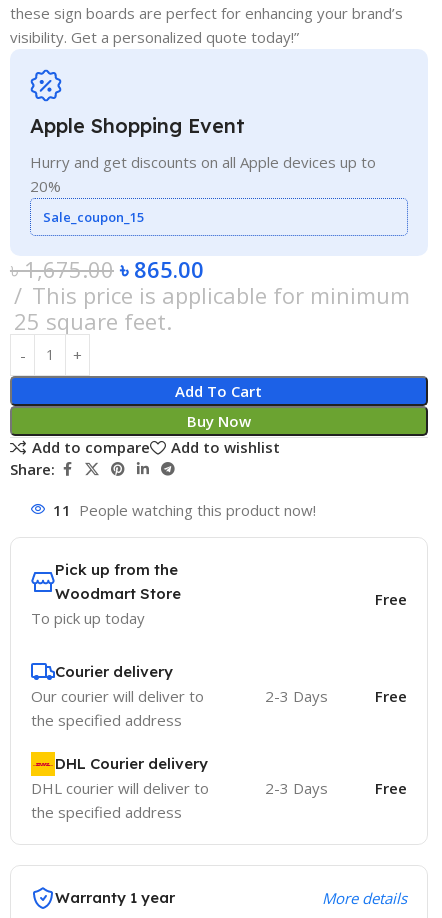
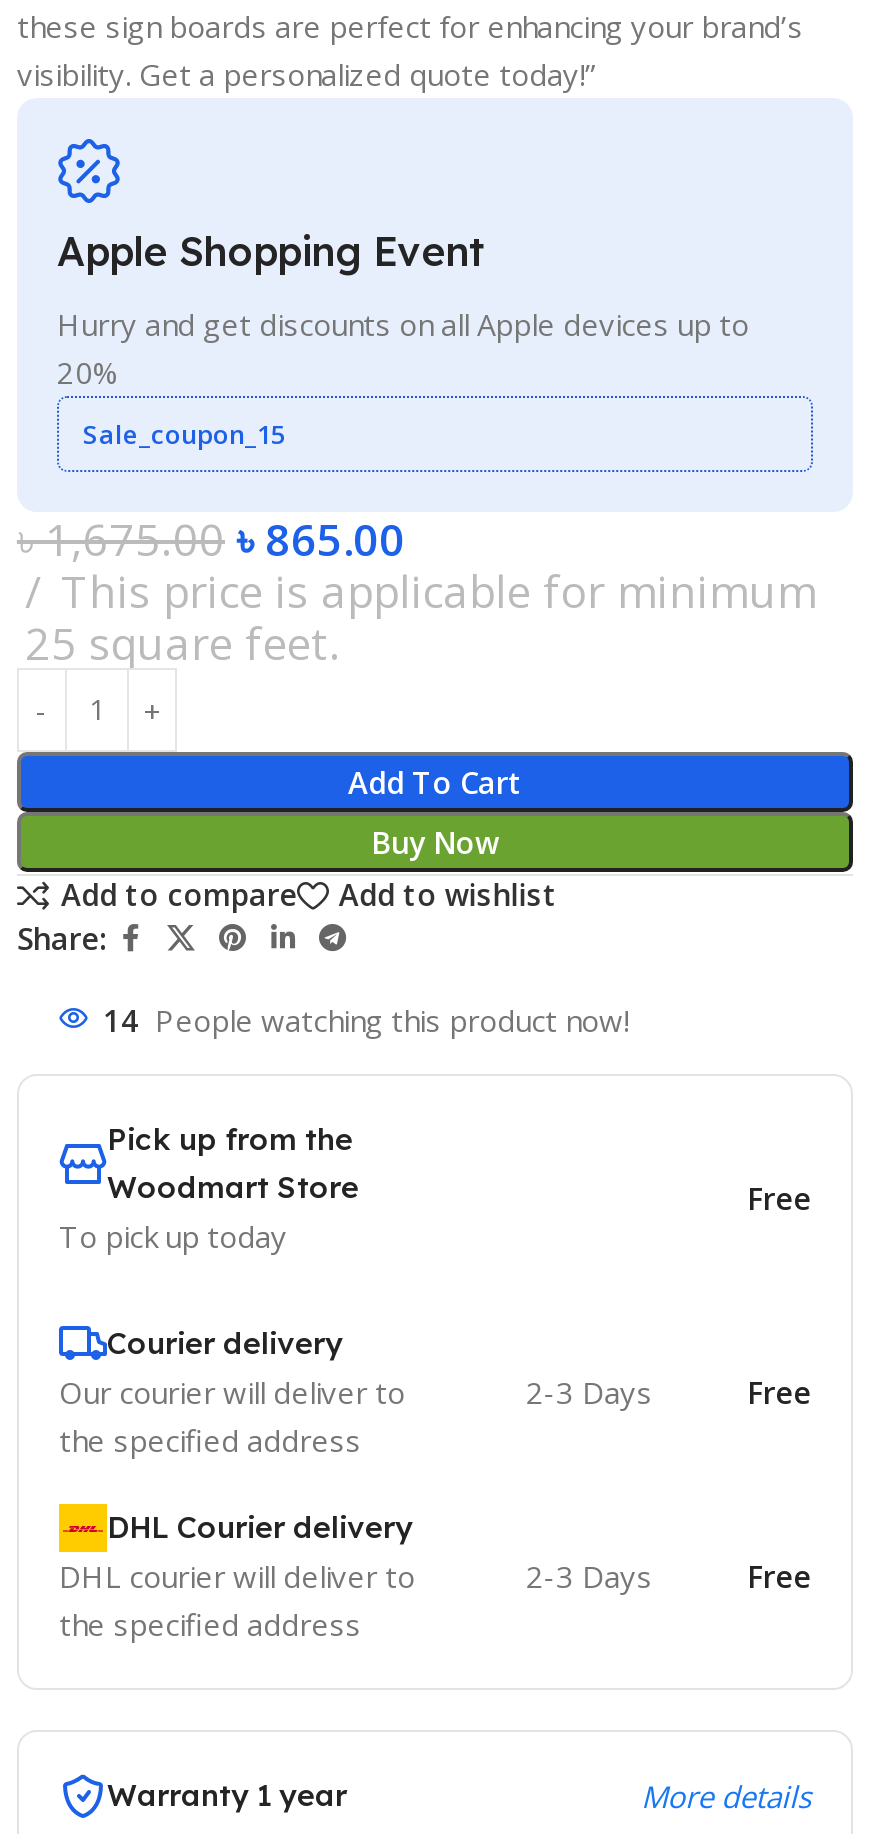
[53,500,316,520] 11 People watching this product now! -> [103,1000,629,1040] 14 People watching this product now!

